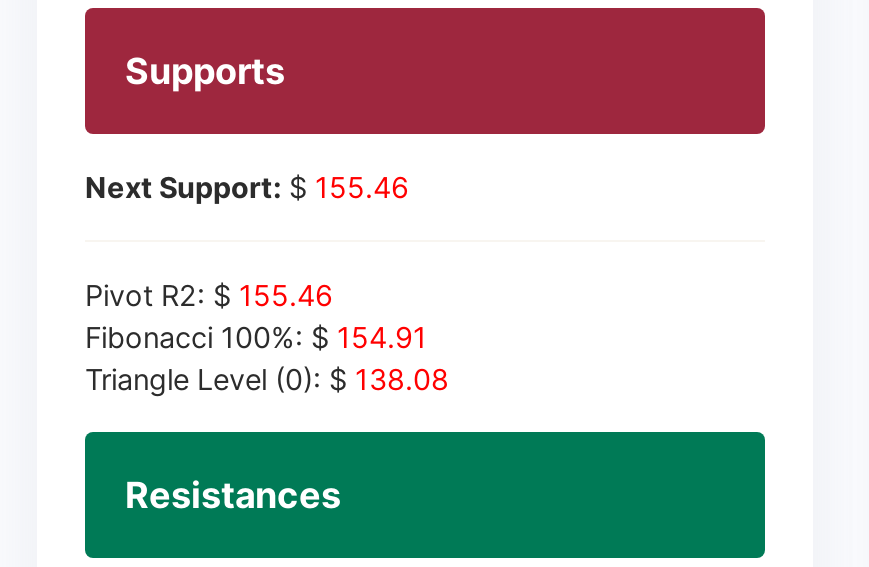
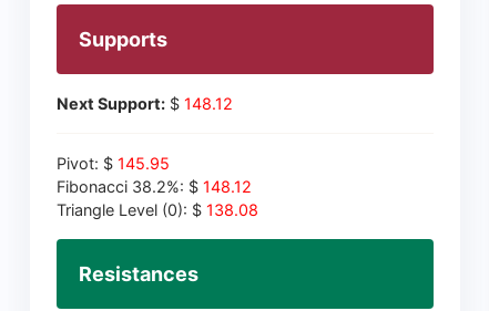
[85,171,409,205] Next Support: $155.46 -> [57,95,233,113] Next Support: $148.12
[85,279,427,355] Pivot R2: $155.46 | Fibonacci 100%: $154.91 -> [57,154,252,196] Pivot: $145.95 | Fibonacci 38.2%: $148.12

